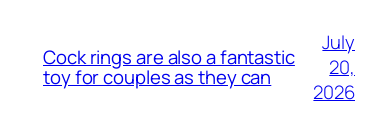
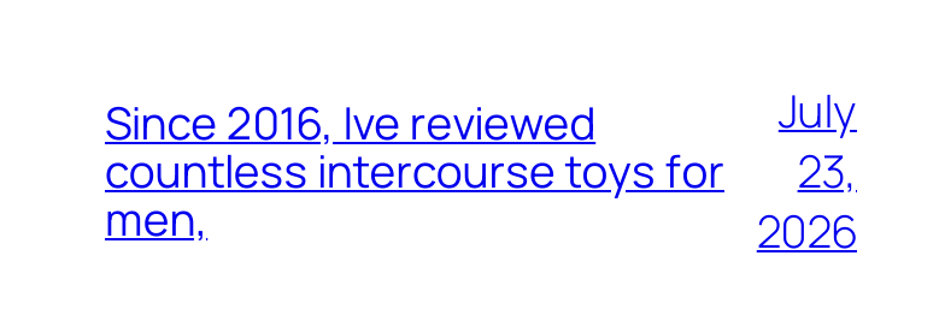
[43,44,295,90] Cock rings are also a fantastic | toy for couples as they can -> [105,91,724,250] Since 2016, Ive reviewed | countless intercourse toys for | men,
[329,53,355,79] 20, -> [797,138,857,201] 23,

